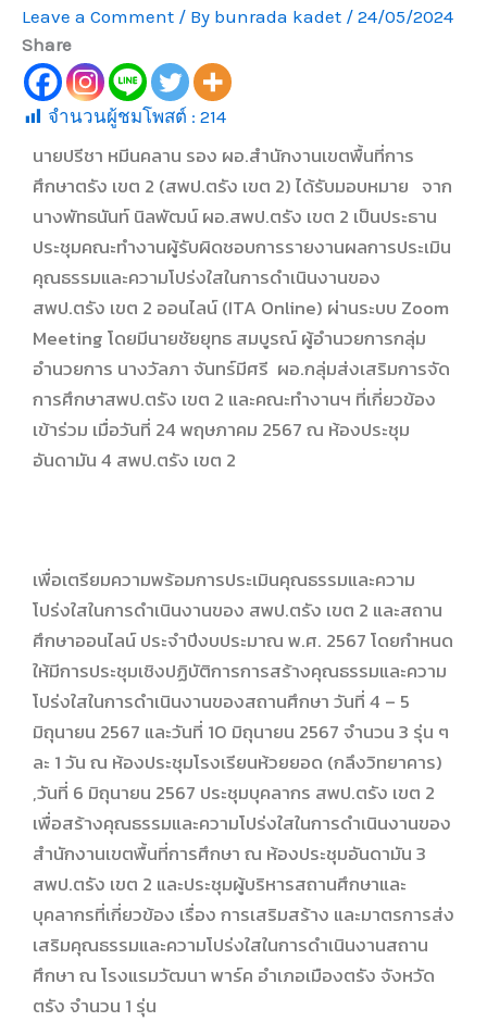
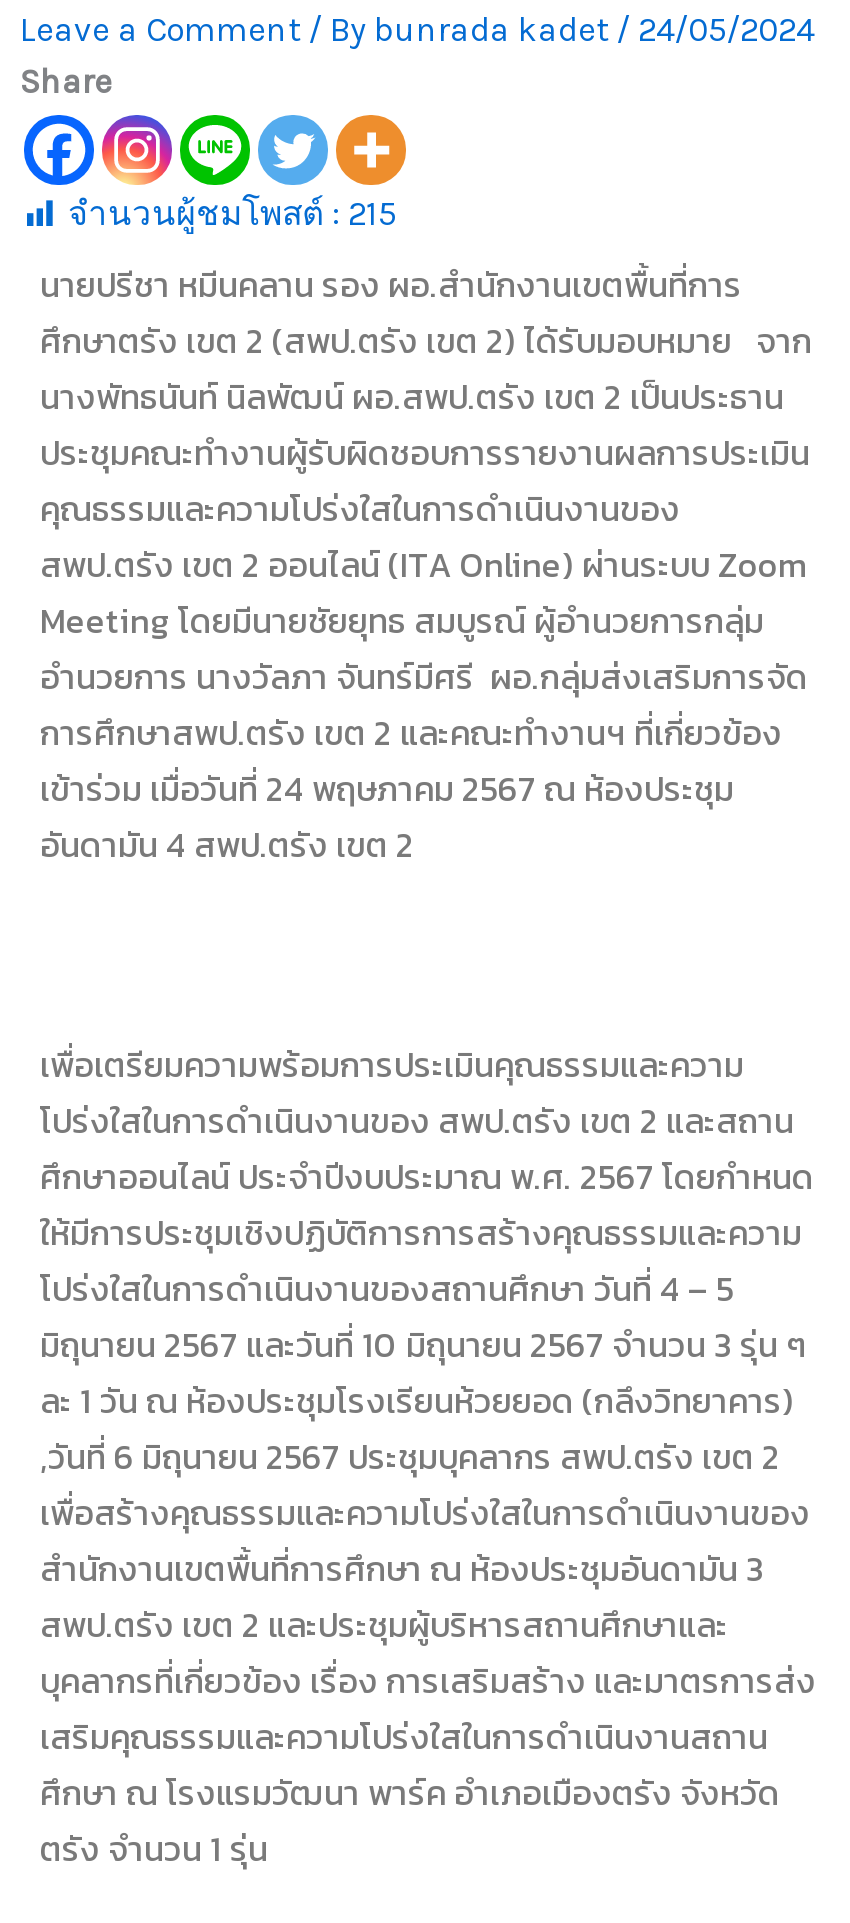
[48,105,226,127] จำนวนผู้ชมโพสต์ : 214 -> [68,193,396,233] จำนวนผู้ชมโพสต์ : 215

